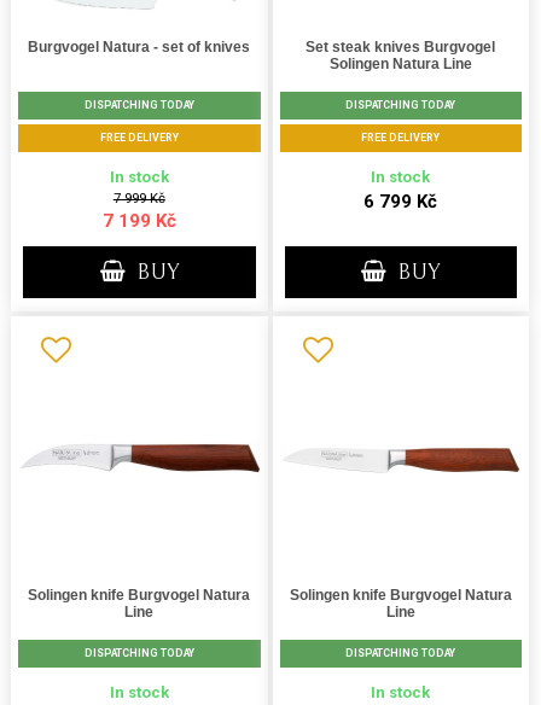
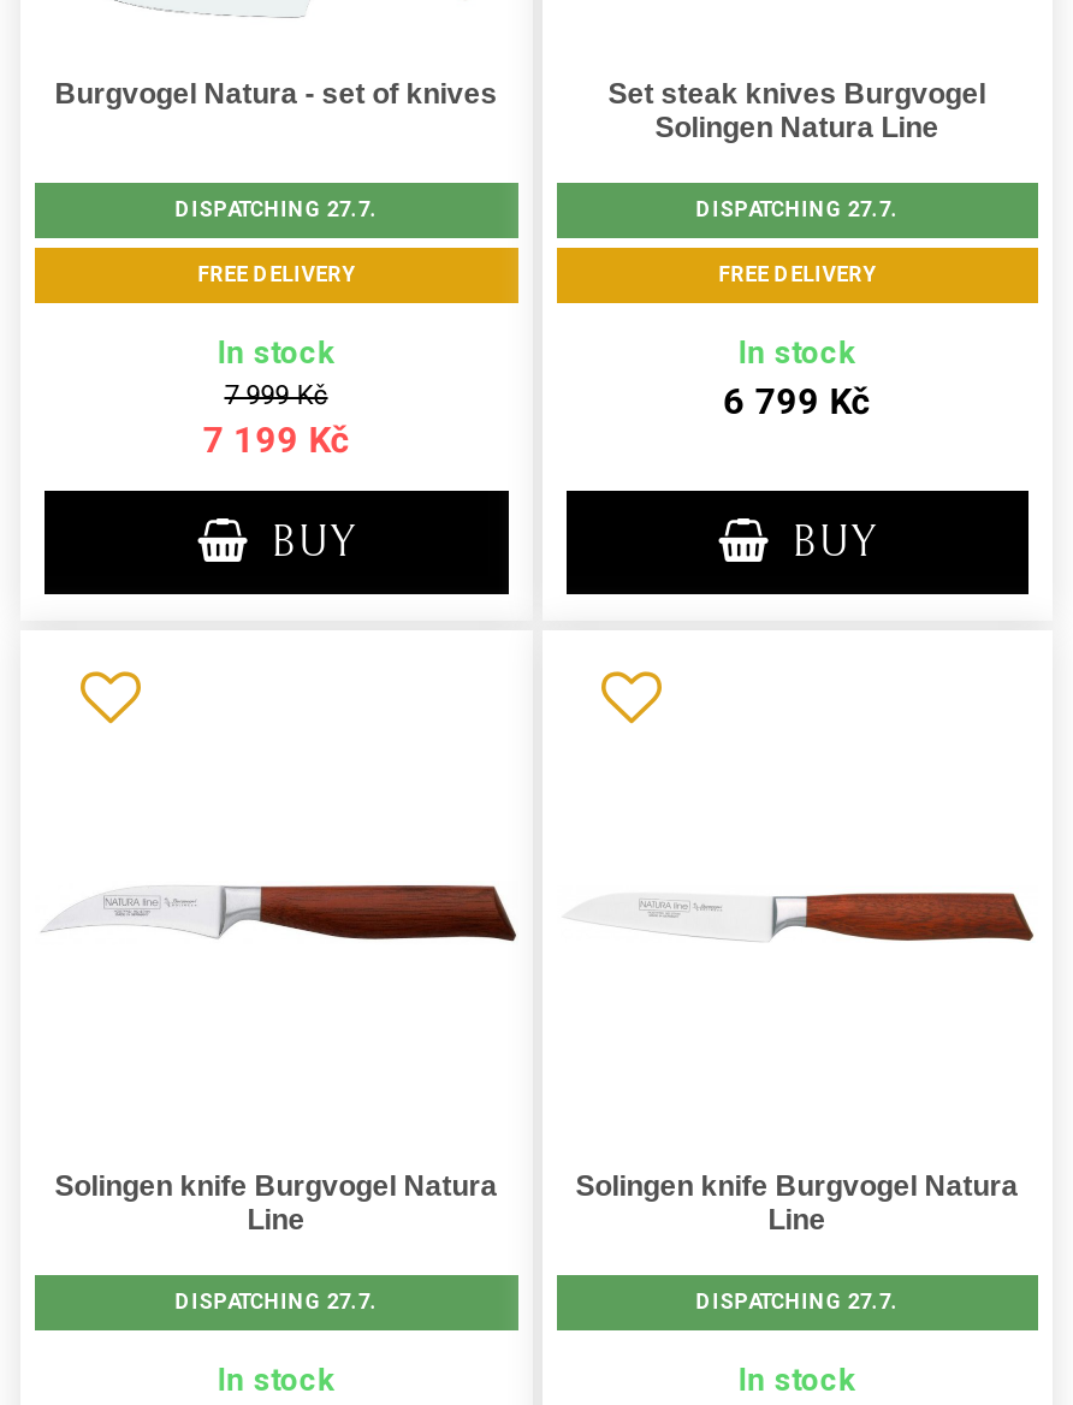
[84,99,194,111] DISPATCHING TODAY -> [175,197,377,221] DISPATCHING 27.7.
[346,99,456,111] DISPATCHING TODAY -> [696,197,898,221] DISPATCHING 27.7.
[84,647,194,659] DISPATCHING TODAY -> [175,1289,377,1313] DISPATCHING 27.7.
[346,647,456,659] DISPATCHING TODAY -> [696,1289,898,1313] DISPATCHING 27.7.

